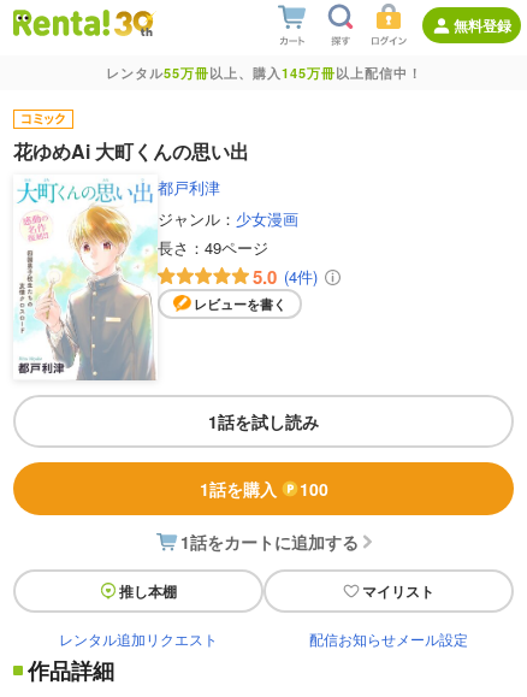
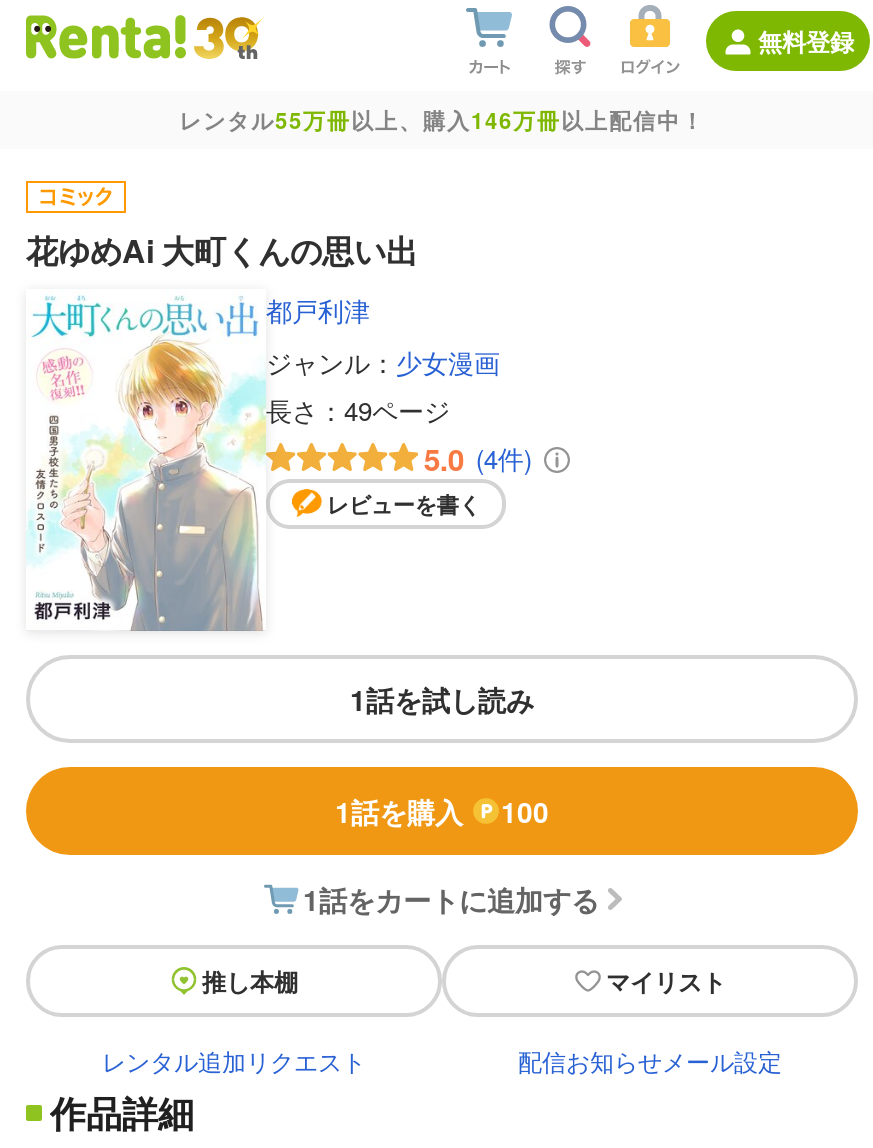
[105,64,422,82] レンタル55万冊以上、購入145万冊以上配信中！ -> [179,105,705,135] レンタル55万冊以上、購入146万冊以上配信中！

